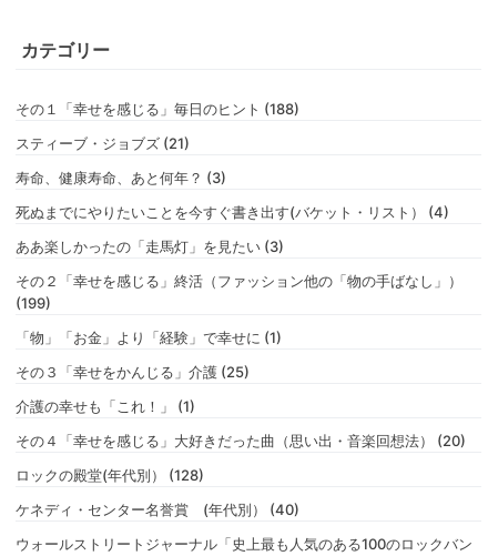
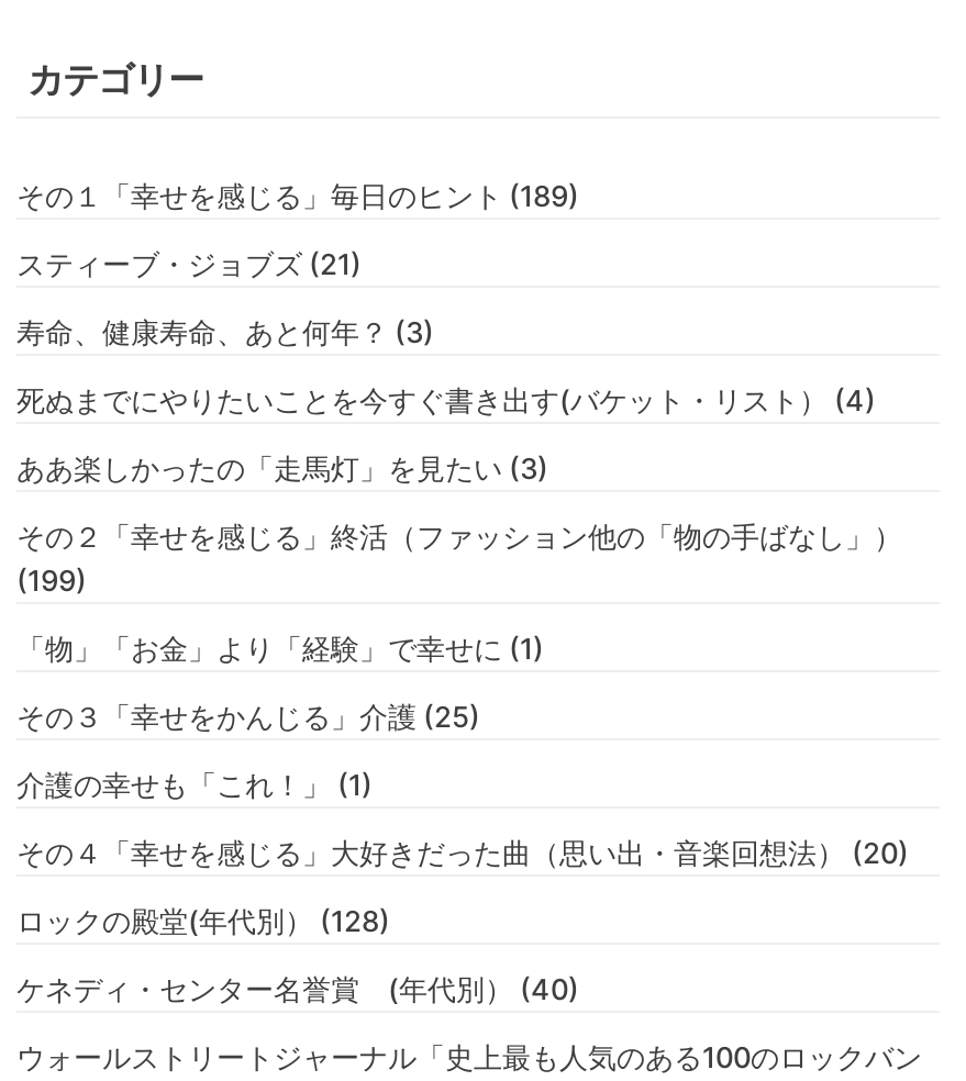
[16,100,299,118] その１「幸せを感じる」毎日のヒント (188) -> [16,179,579,214] その１「幸せを感じる」毎日のヒント (189)

